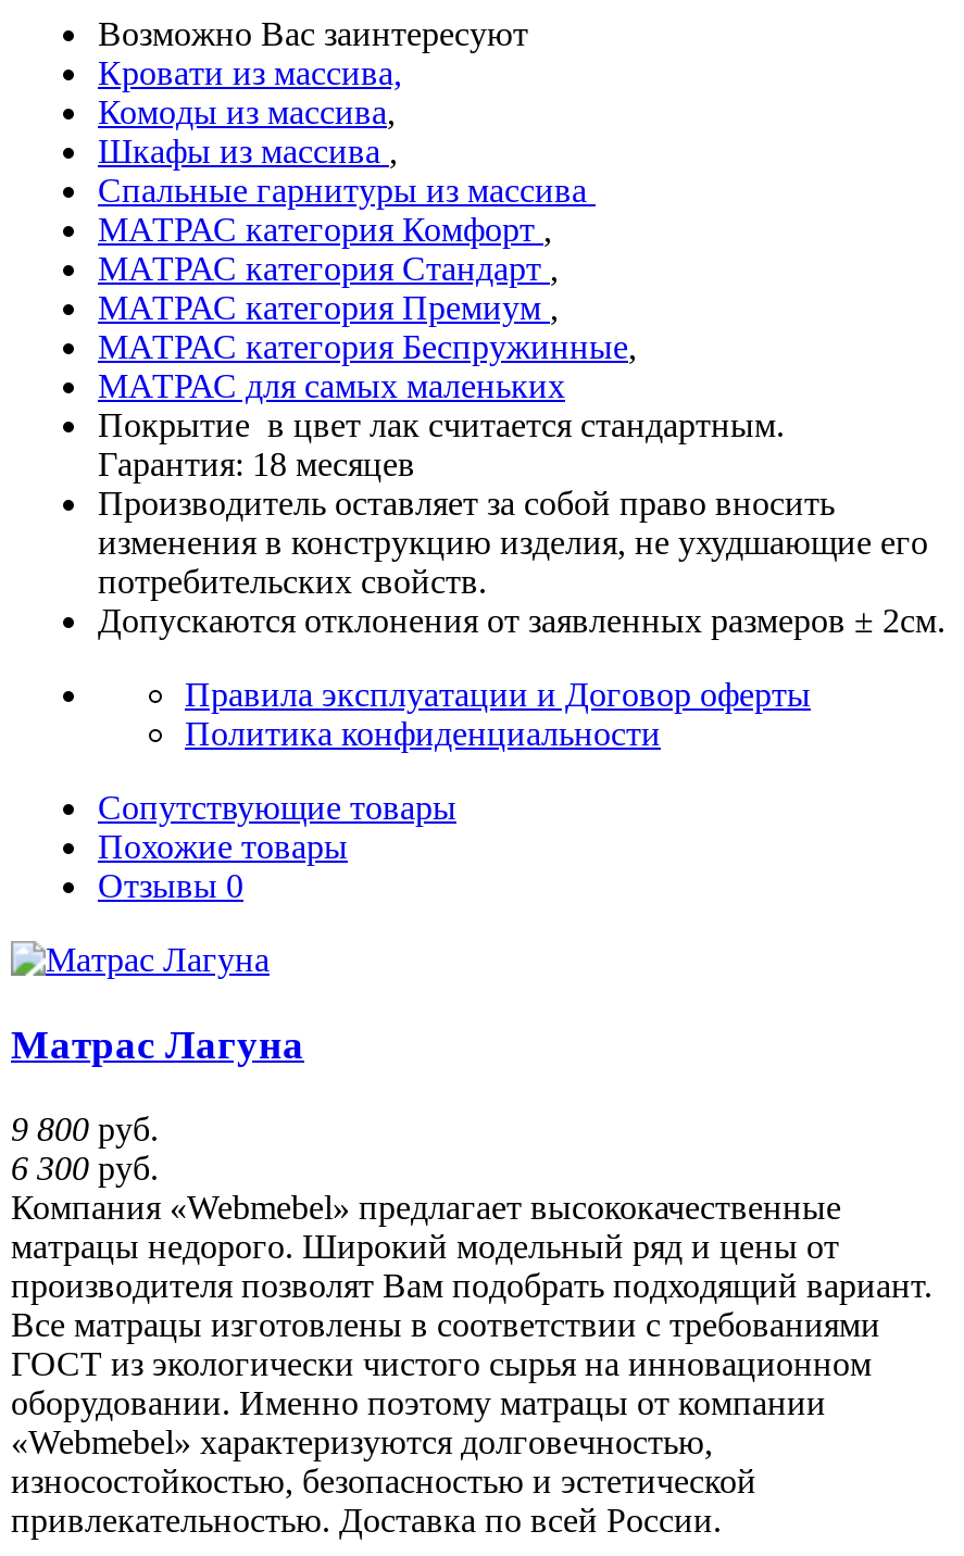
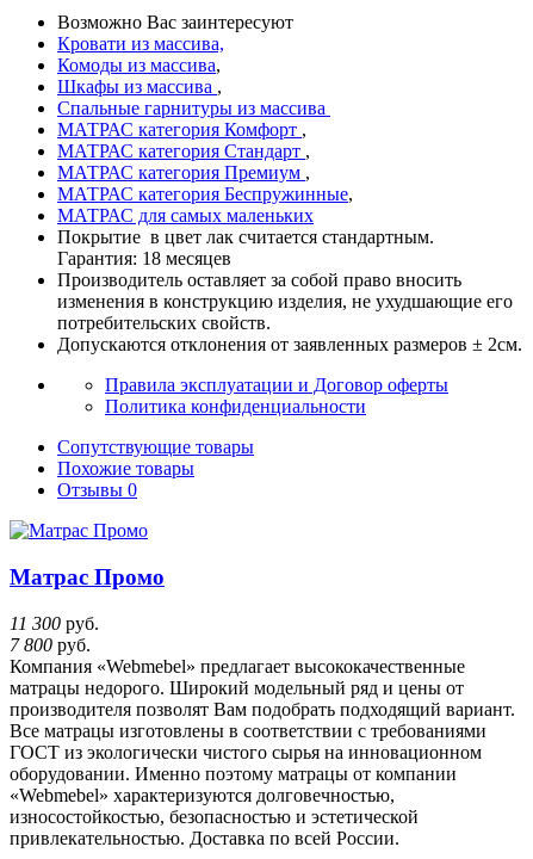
[11,1021,304,1067] Матрас Лагуна -> [10,564,165,589] Матрас Промо
[11,1110,159,1147] 9 800 руб. -> [10,613,99,633] 11 300 руб.
[11,1149,159,1186] 6 300 руб. -> [10,634,91,655] 7 800 руб.

